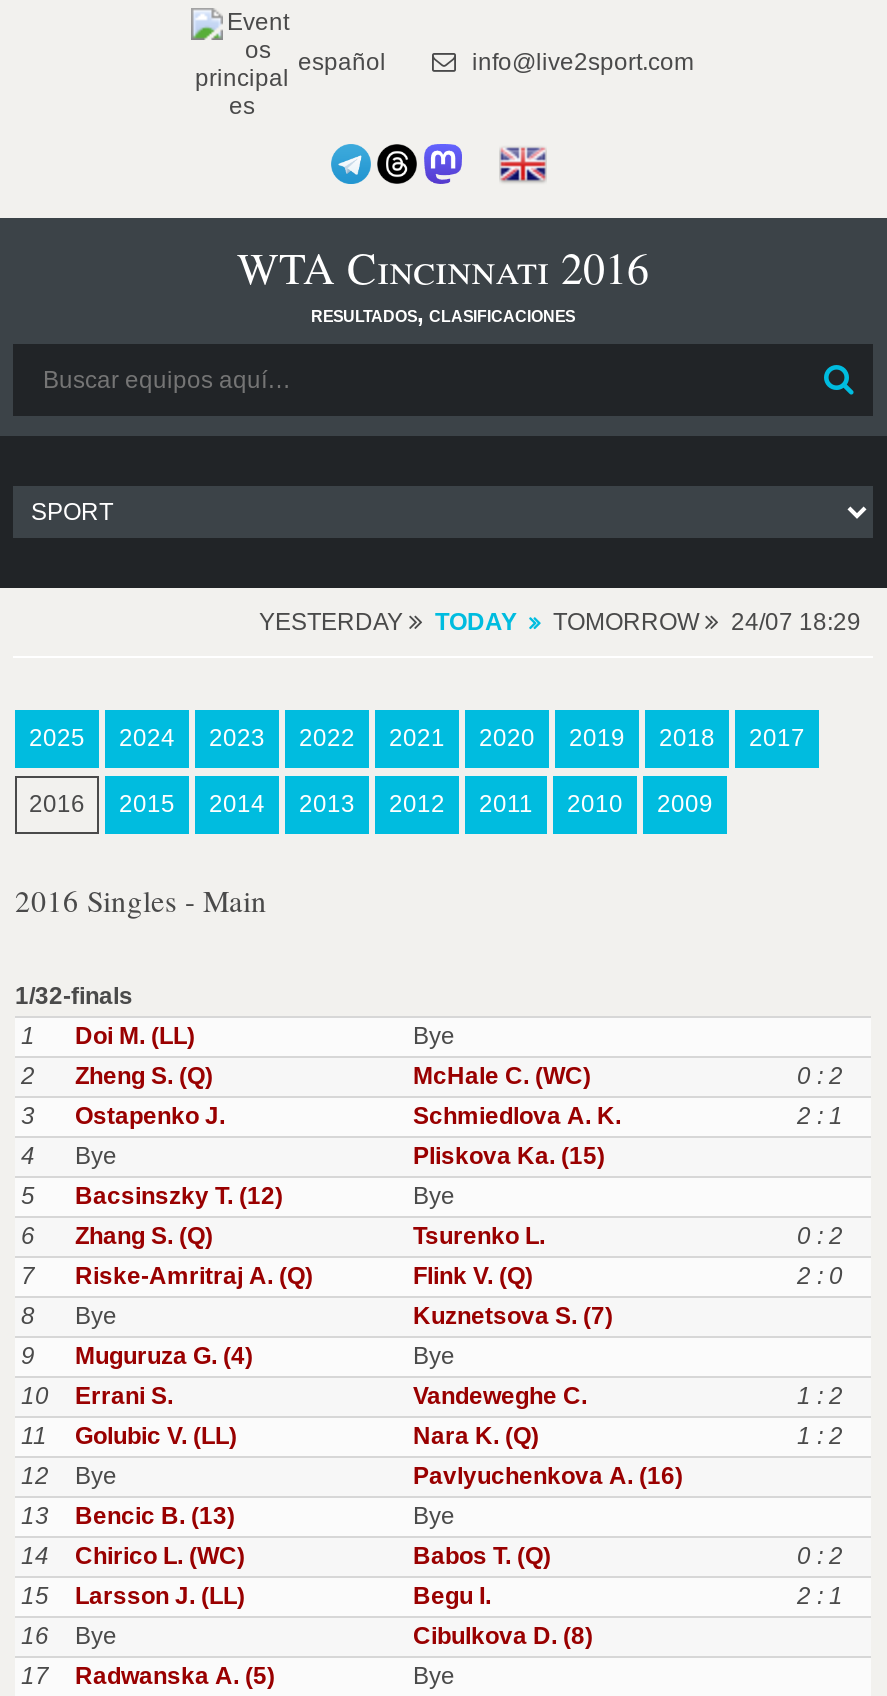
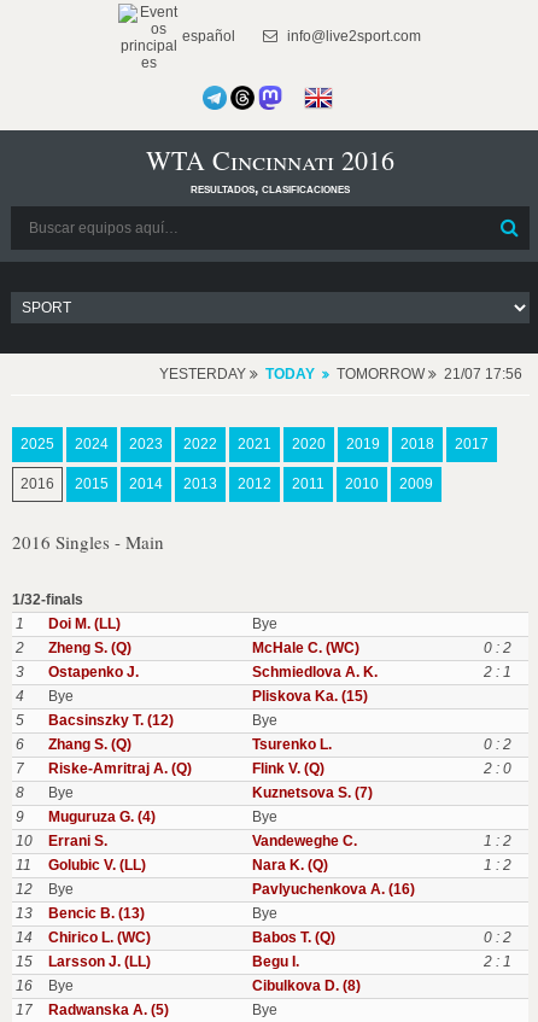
[259,608,861,636] YESTERDAY TODAY TOMORROW 24/07 18:29 -> [159,366,522,382] YESTERDAY TODAY TOMORROW 21/07 17:56

